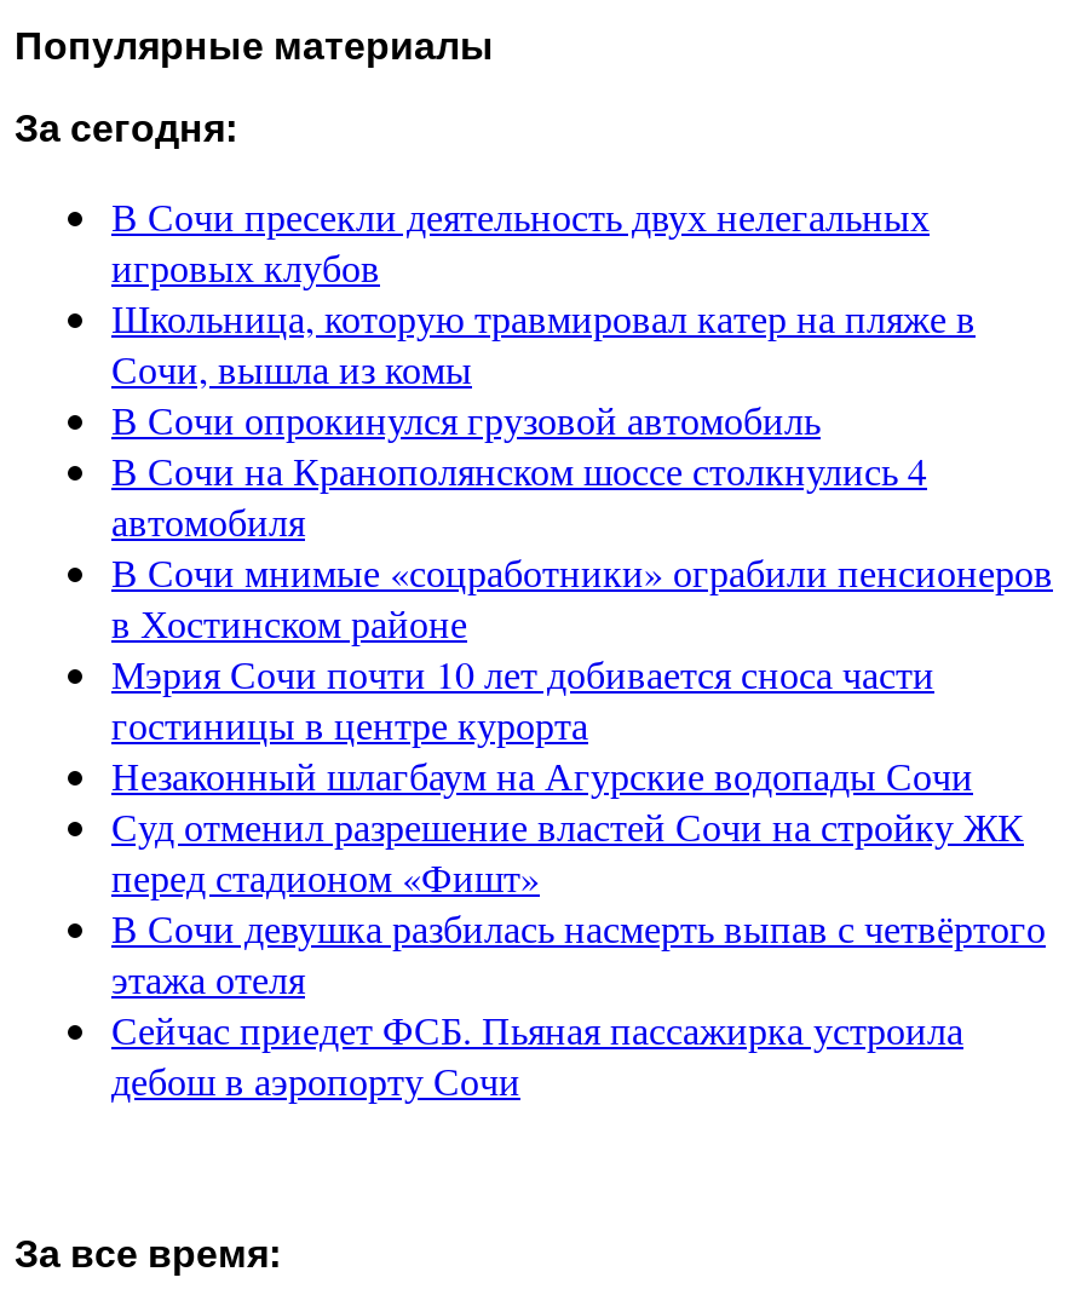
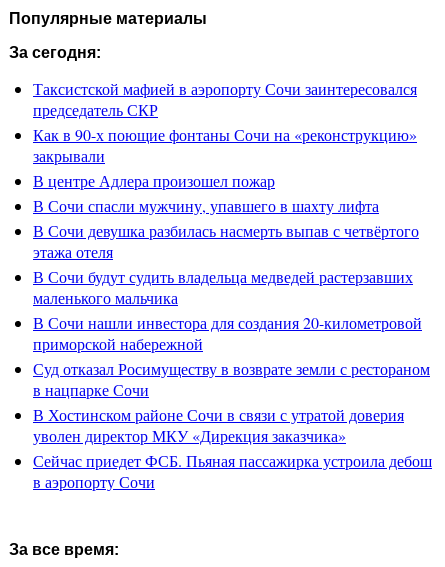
[111,190,1053,902] В Сочи пресекли деятельность двух нелегальных | игровых клубов | Школьница, которую травмировал катер на пляже в | Сочи, вышла из комы | В Сочи опрокинулся грузовой автомобиль | В Сочи на Кранополянском шоссе столкнулись 4 | автомобиля | В Сочи мнимые «соцработники» ограбили пенсионеров | в Хостинском районе | Мэрия Сочи почти 10 лет добивается сноса части | гостиницы в центре курорта | Незаконный шлагбаум на Агурские водопады Сочи | Суд отменил разрешение властей Сочи на стройку ЖК | перед стадионом «Фишт» -> [33,77,417,215] Таксистской мафией в аэропорту Сочи заинтересовался | председатель СКР | Как в 90-х поющие фонтаны Сочи на «реконструкцию» | закрывали | В центре Адлера произошел пожар | В Сочи спасли мужчину, упавшего в шахту лифта
moved [111,902,1046,1003] -> [33,219,419,261]: В Сочи девушка разбилась насмерть выпав с четвёртого | этажа отеля
[111,1003,963,1105] Сейчас приедет ФСБ. Пьяная пассажирка устроила | дебош в аэропорту Сочи -> [33,265,432,491] В Сочи будут судить владельца медведей растерзавших | маленького мальчика | В Сочи нашли инвестора для создания 20-километровой | приморской набережной | Суд отказал Росимуществу в возврате земли с рестораном | в нацпарке Сочи | В Хостинском районе Сочи в связи с утратой доверия | уволен директор МКУ «Дирекция заказчика» | Сейчас приедет ФСБ. Пьяная пассажирка устроила дебош | в аэропорту Сочи

